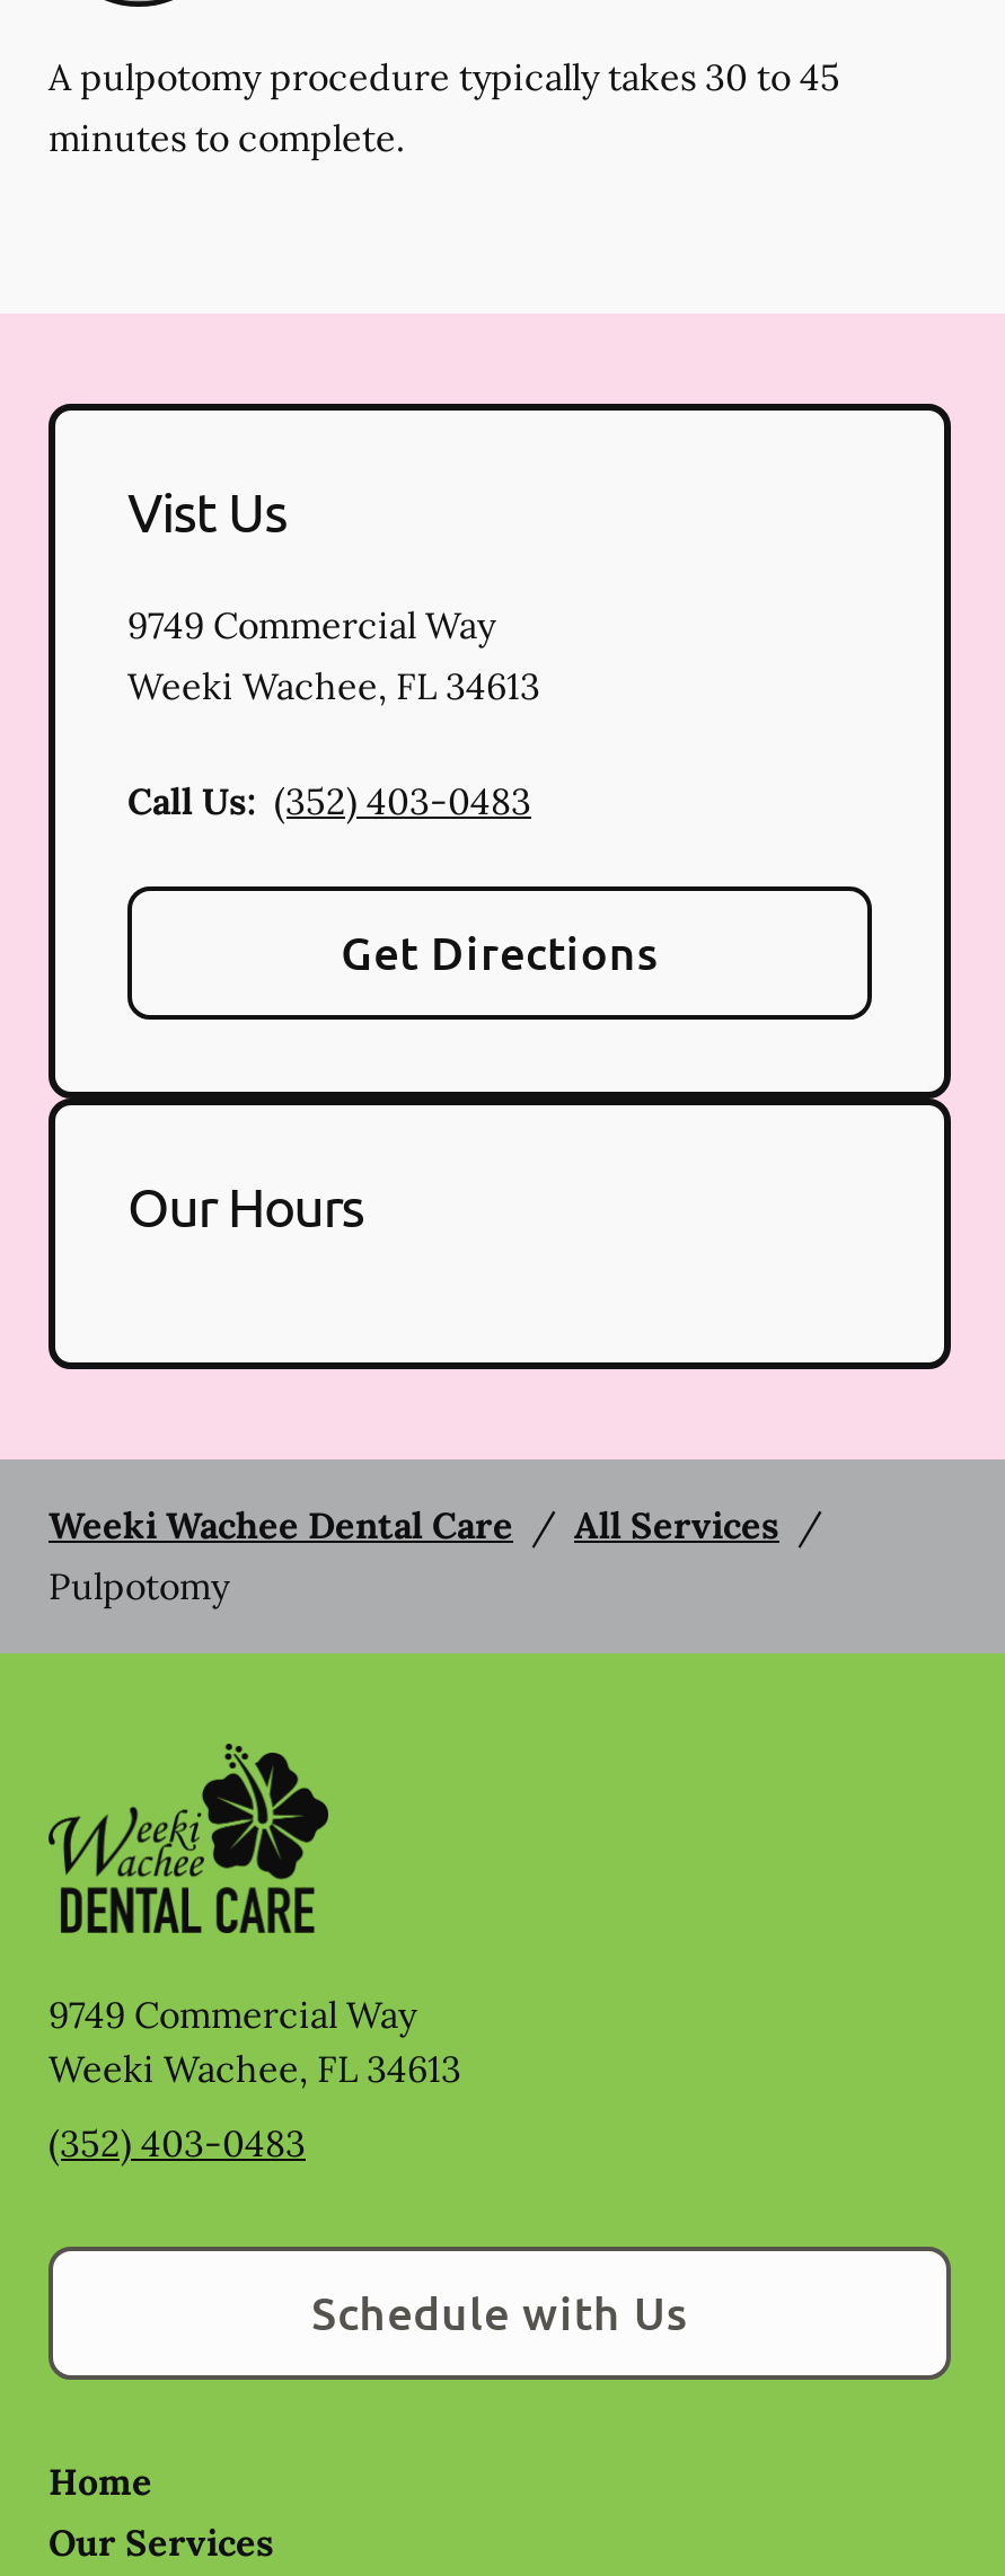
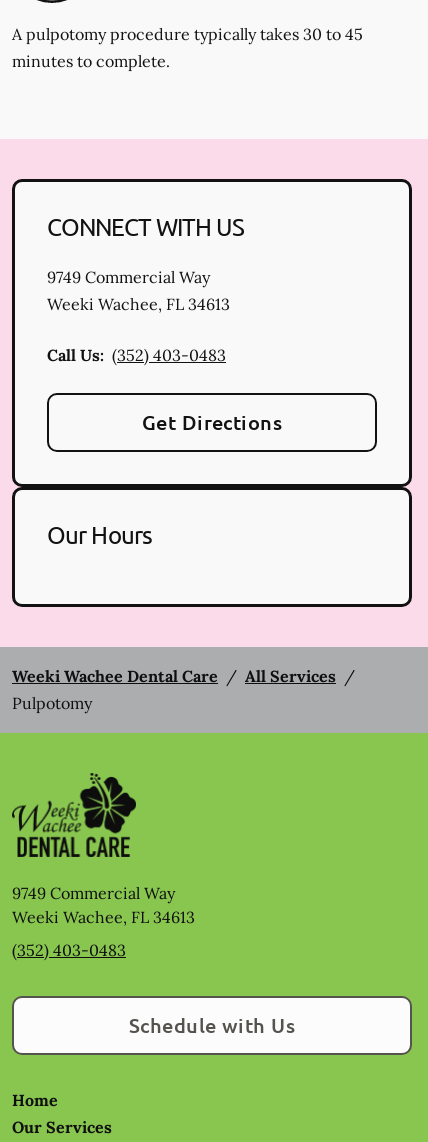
[127,478,287,544] Vist Us -> [47,212,244,241] CONNECT WITH US

